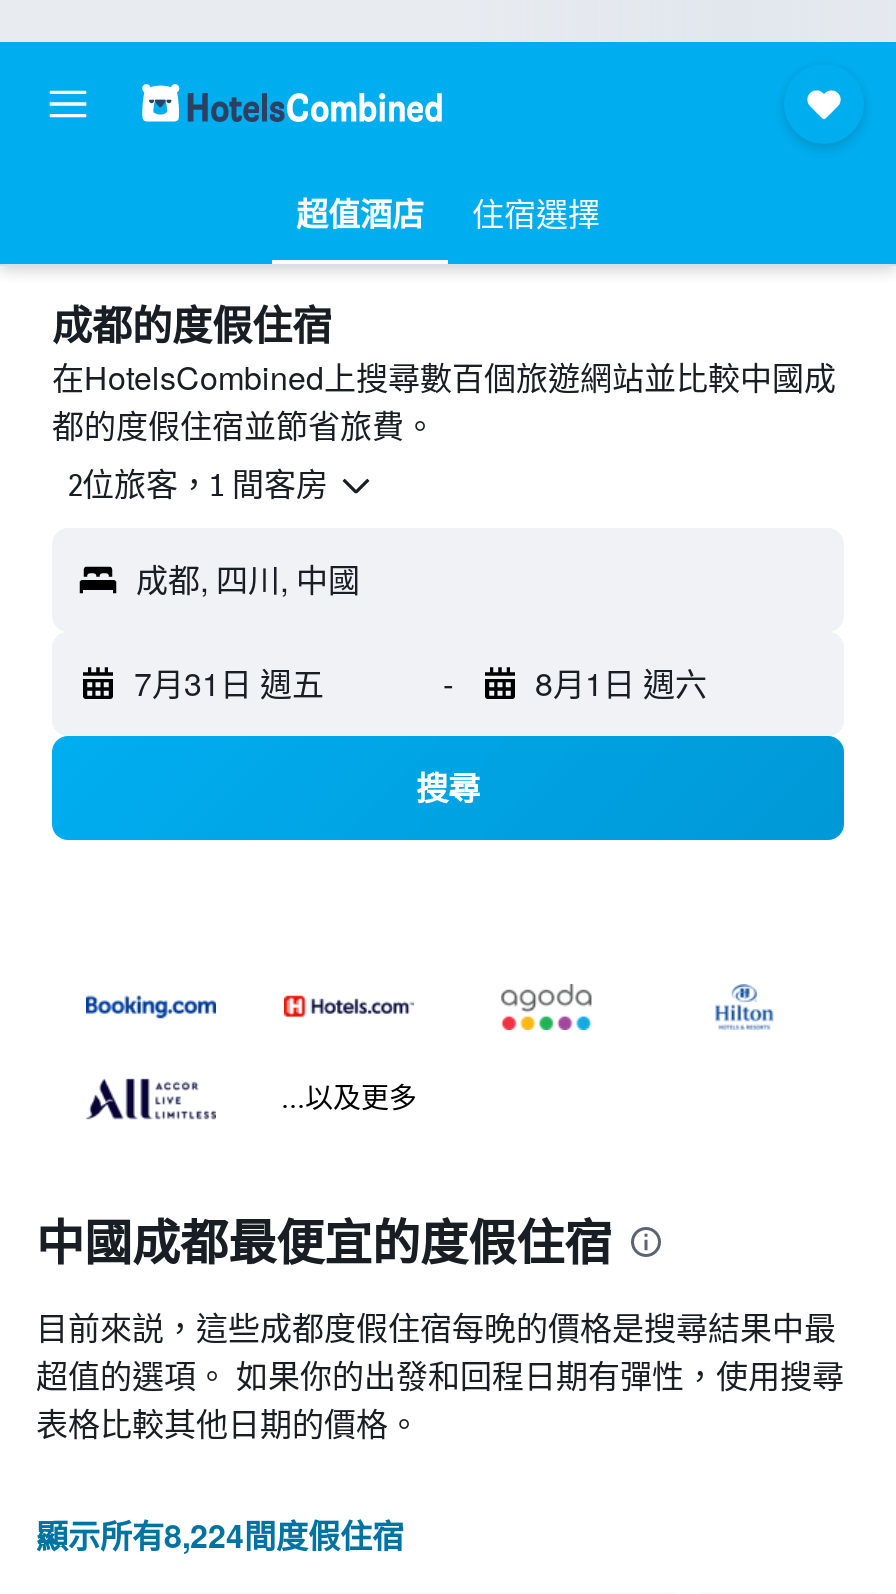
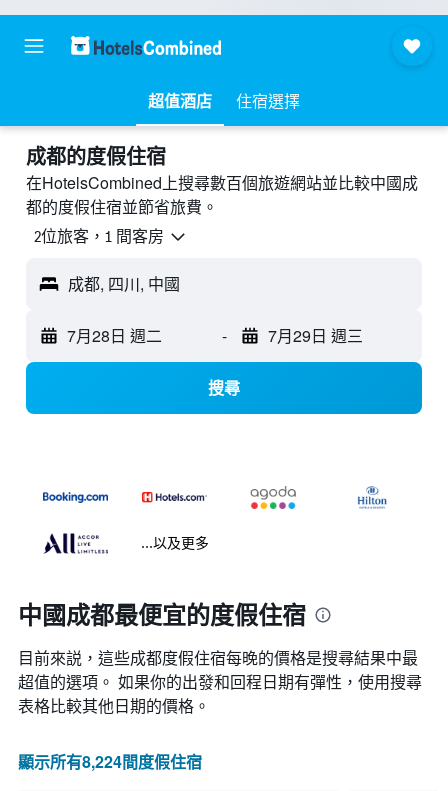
[134,660,324,706] 7月31日 週五 -> [67,324,162,347] 7月28日 週二
[535,660,707,706] 8月1日 週六 -> [267,324,362,347] 7月29日 週三

